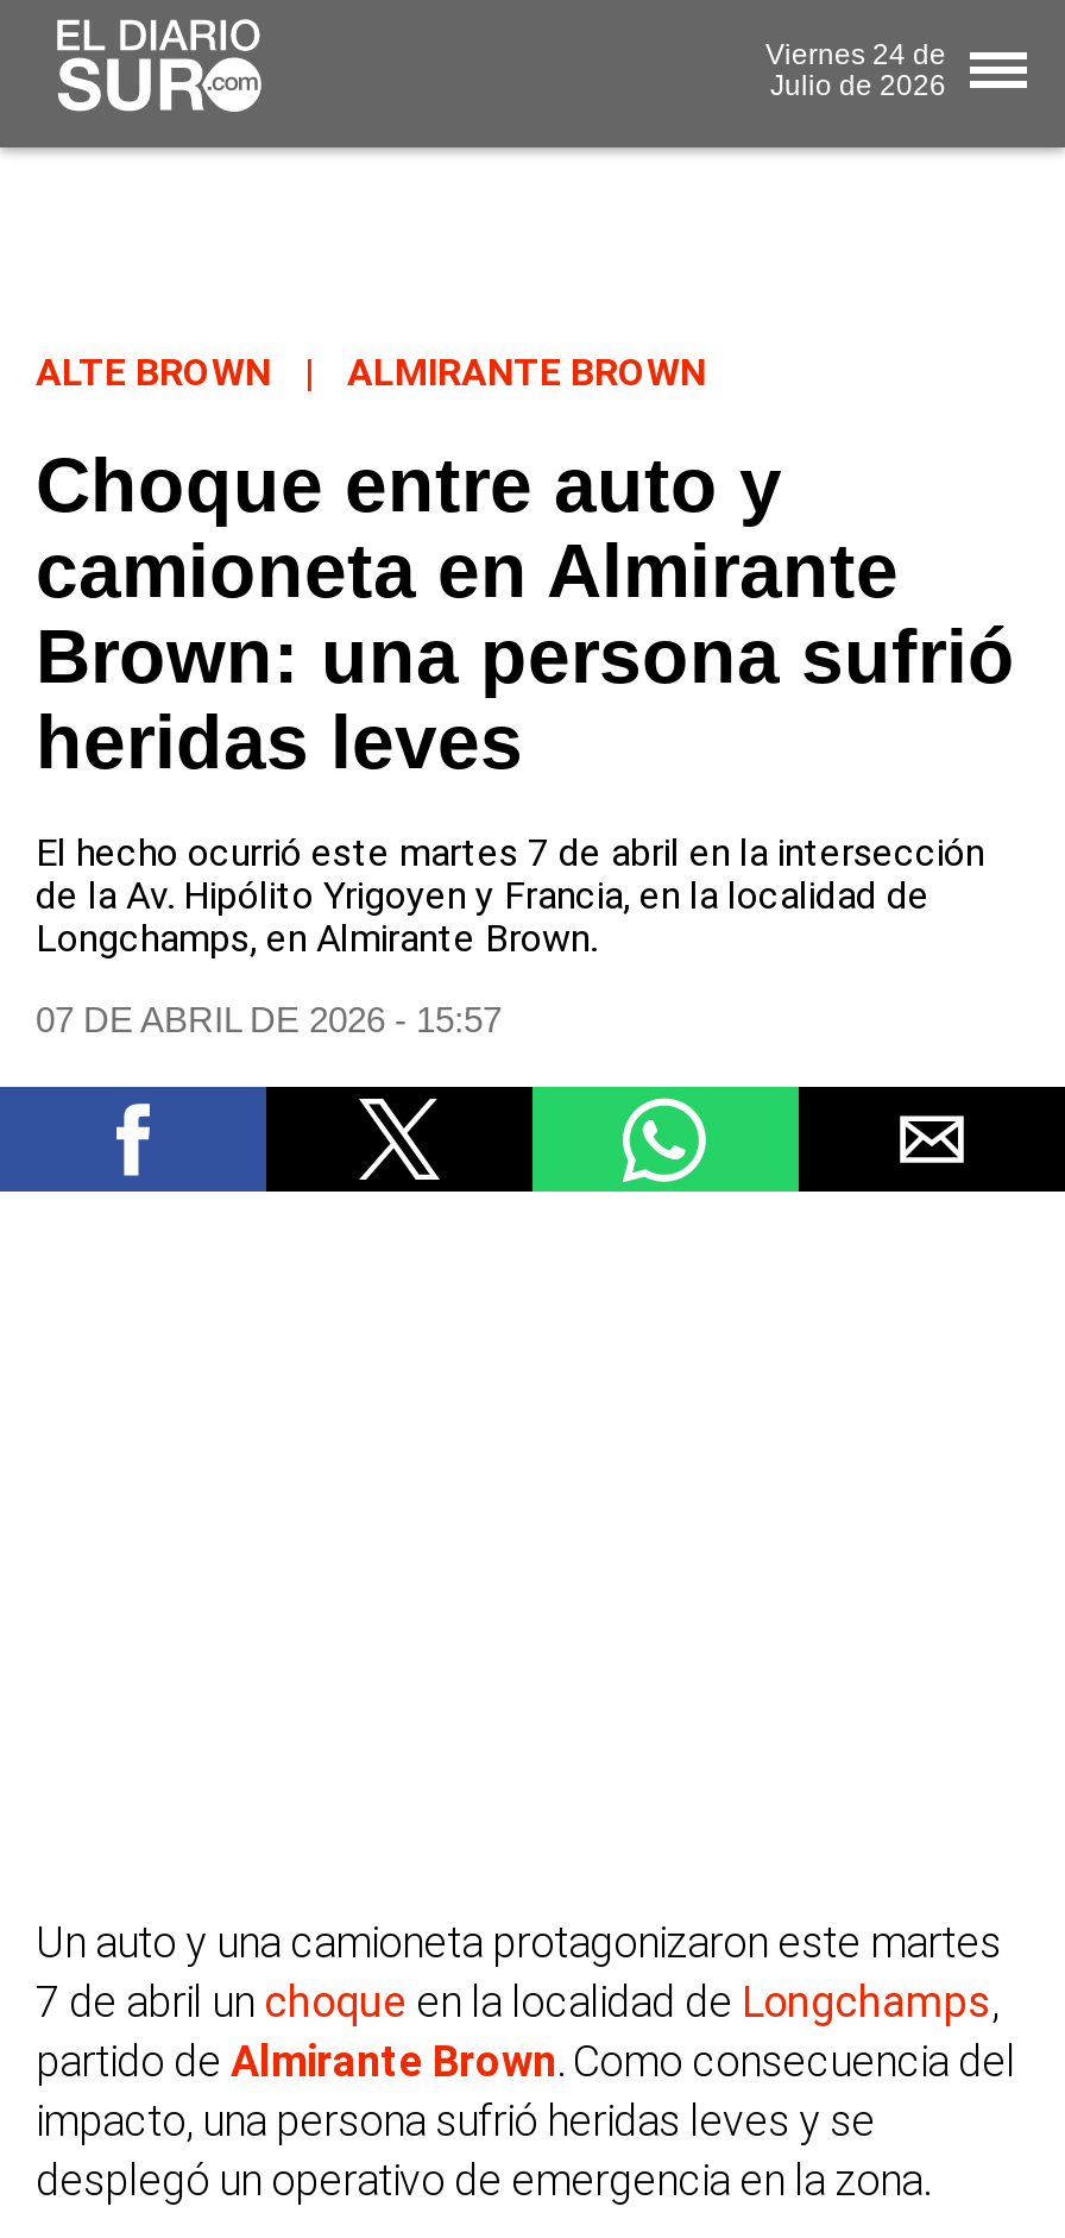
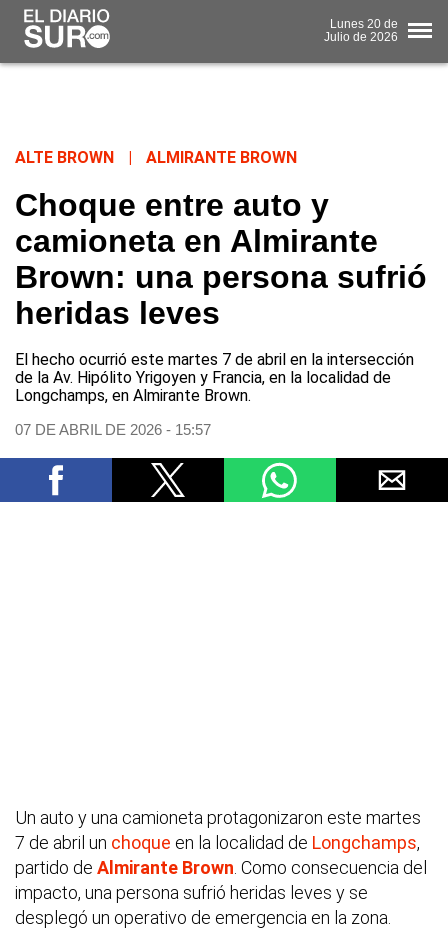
[765,37,946,70] Viernes 24 de -> [330,16,398,30] Lunes 20 de

